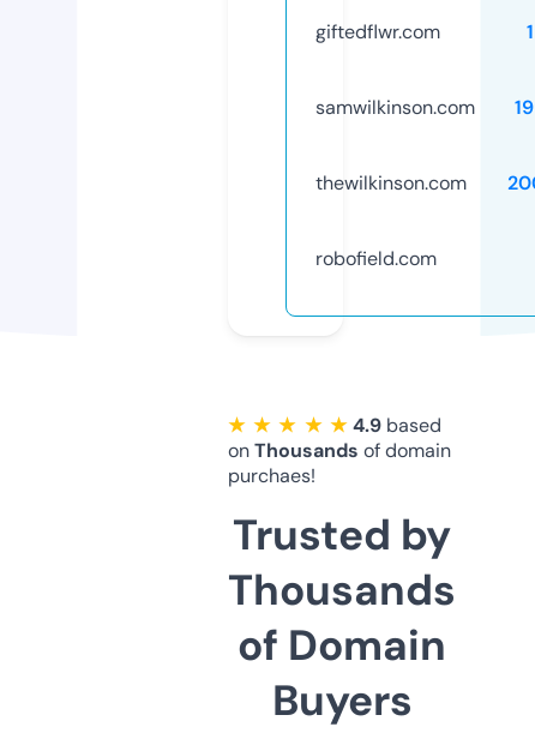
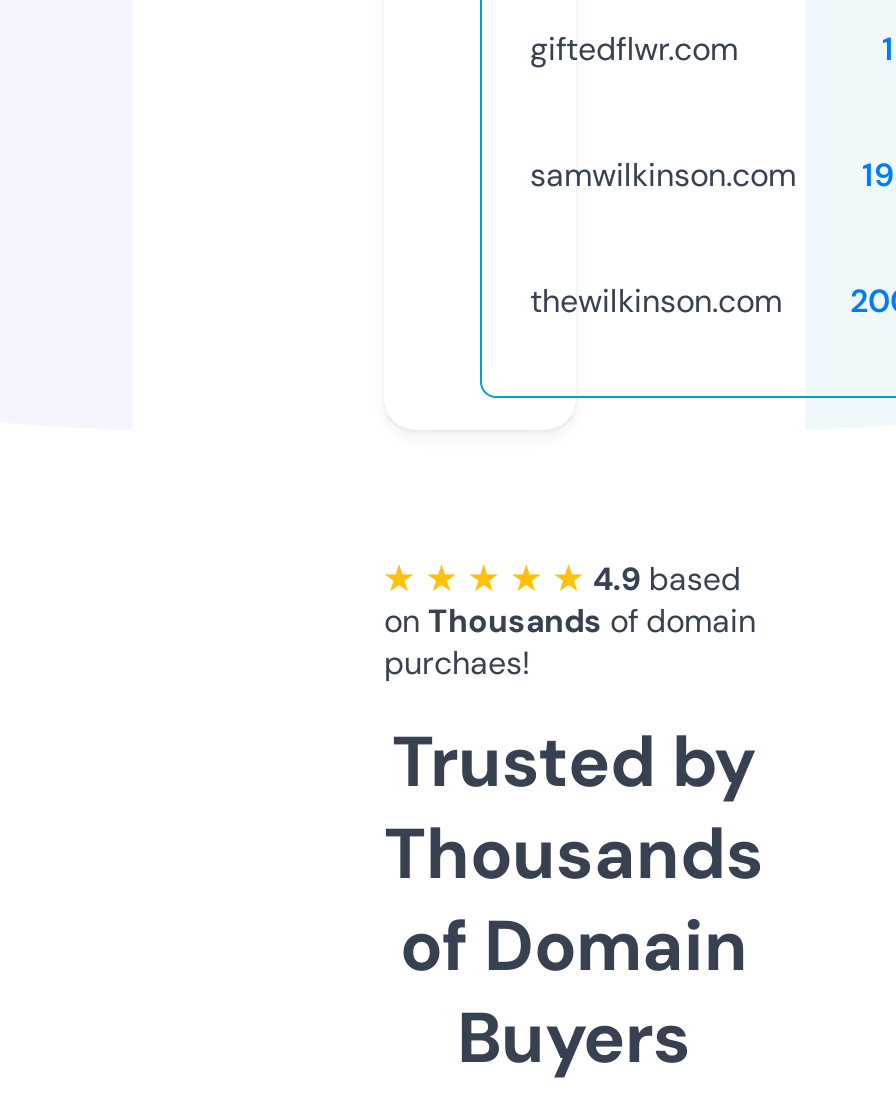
[315,246,437,271] robofield.com -> none

